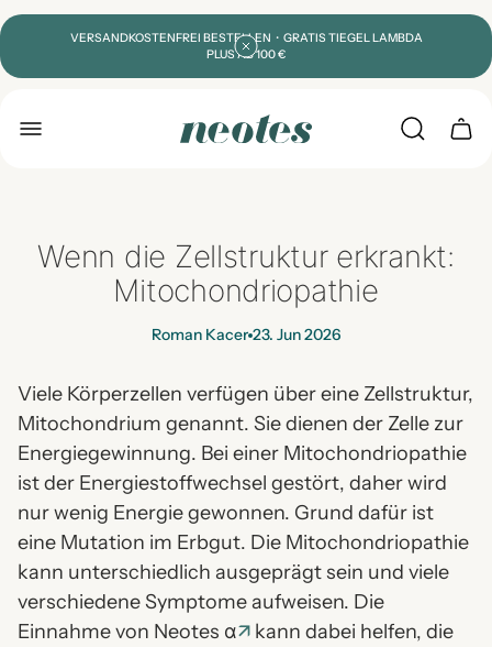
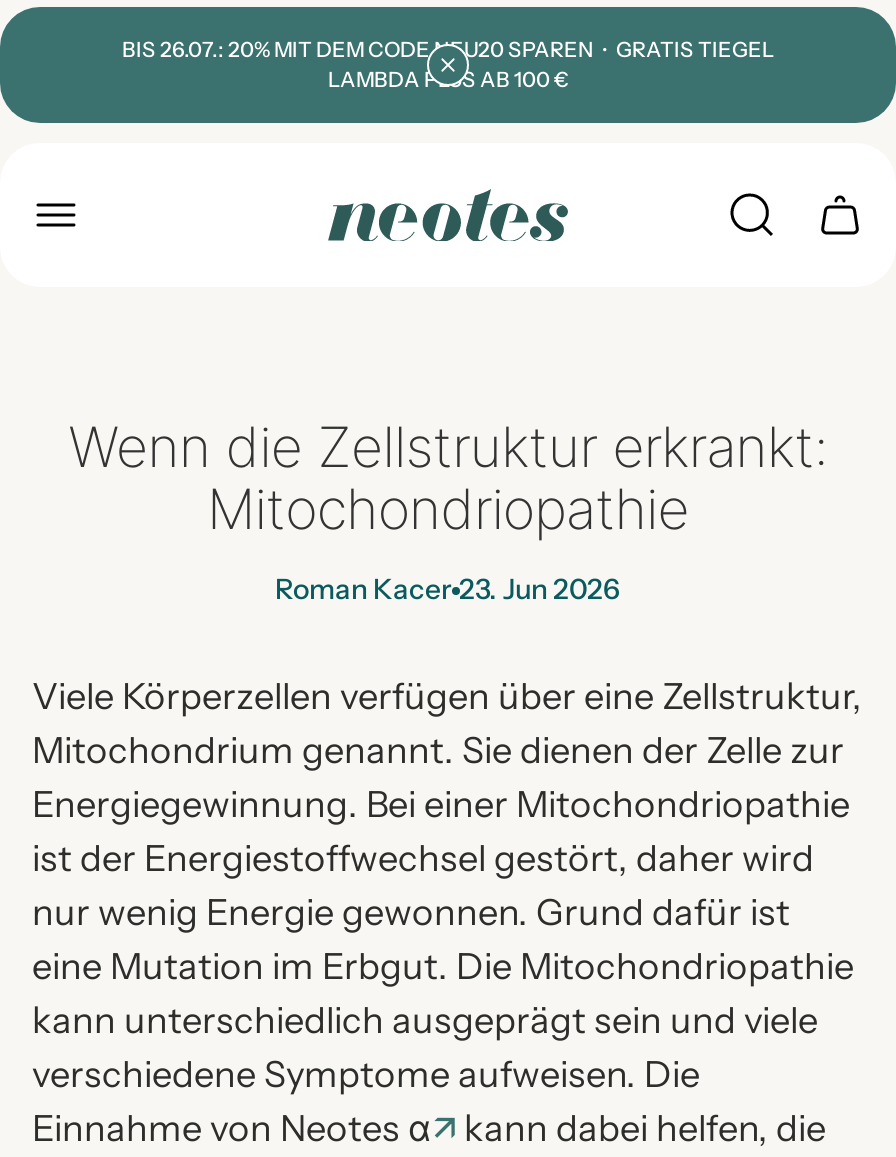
[70,31,422,62] VERSANDKOSTENFREI BESTELLEN・GRATIS TIEGEL LAMBDA | PLUS AB 100 € -> [122,37,774,93] BIS 26.07.: 20% MIT DEM CODE NEU20 SPAREN・GRATIS TIEGEL | LAMBDA PLUS AB 100 €

